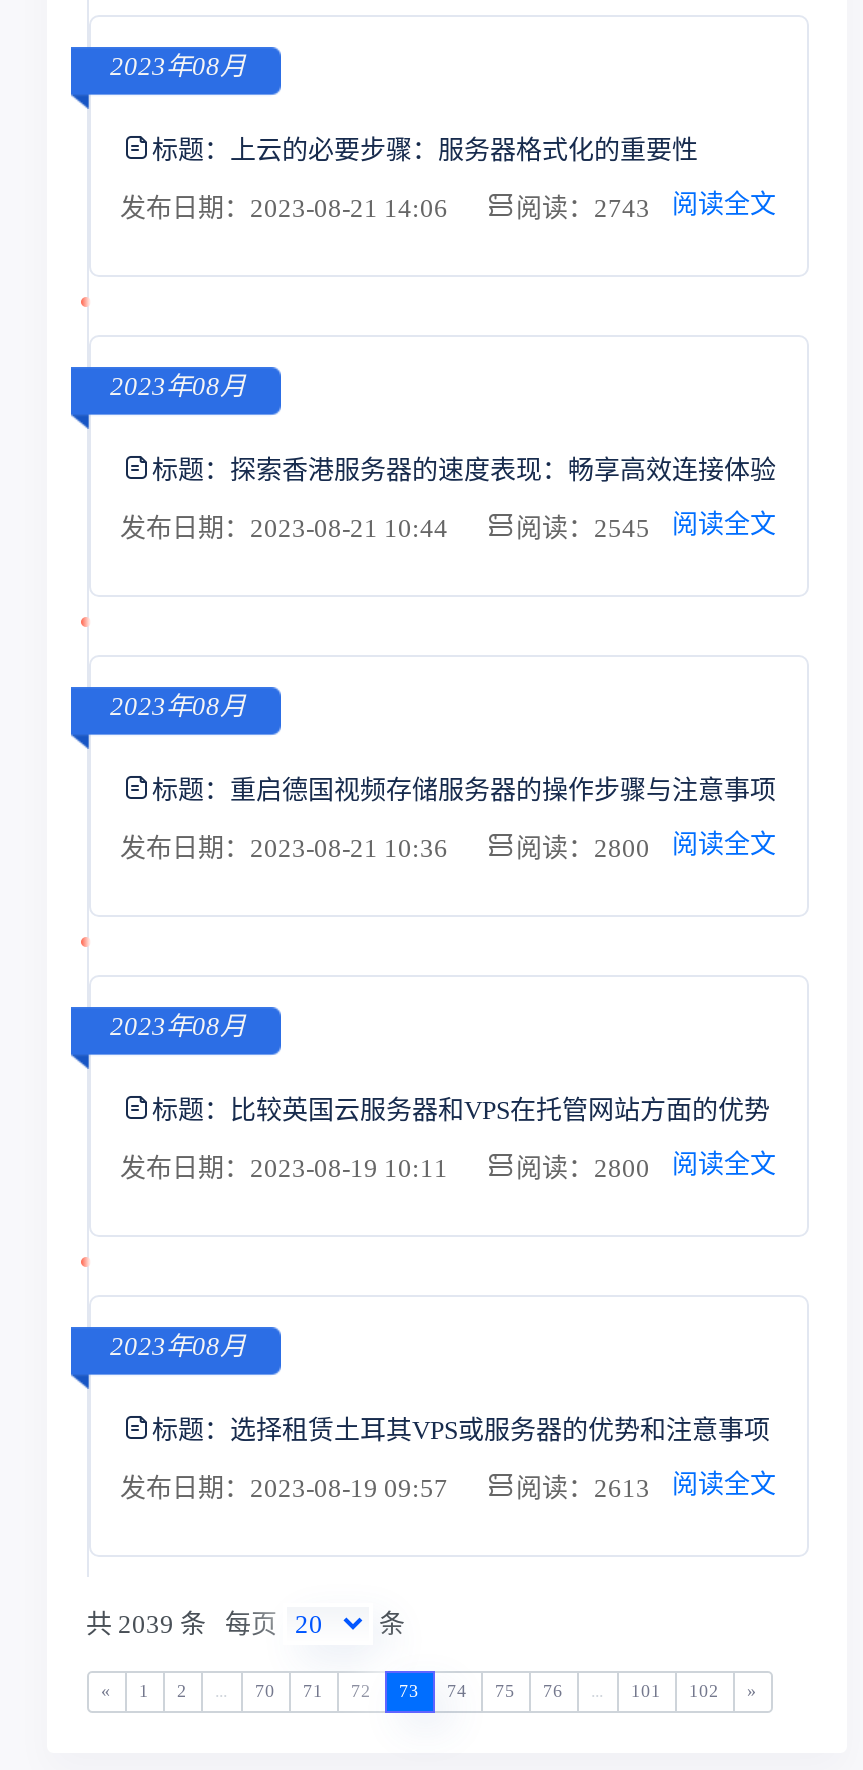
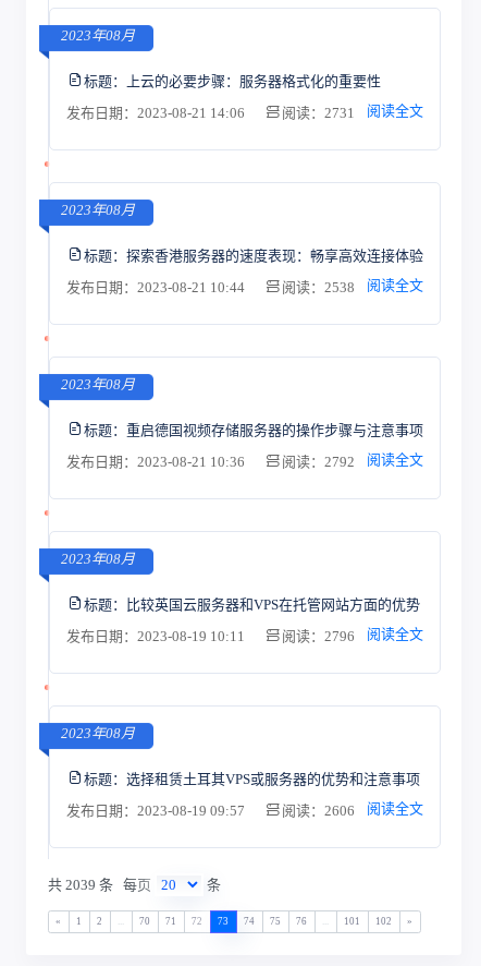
[516,189,776,223] 阅读：2743 阅读全文 -> [281,102,423,121] 阅读：2731 阅读全文
[516,509,776,543] 阅读：2545 阅读全文 -> [281,277,423,295] 阅读：2538 阅读全文
[516,829,776,863] 阅读：2800 阅读全文 -> [281,451,423,470] 阅读：2792 阅读全文
[516,1149,776,1183] 阅读：2800 阅读全文 -> [281,626,423,644] 阅读：2796 阅读全文
[516,1469,776,1503] 阅读：2613 阅读全文 -> [281,800,423,819] 阅读：2606 阅读全文

